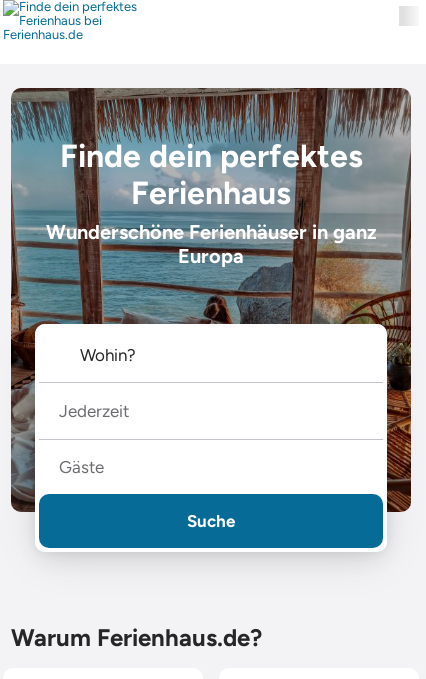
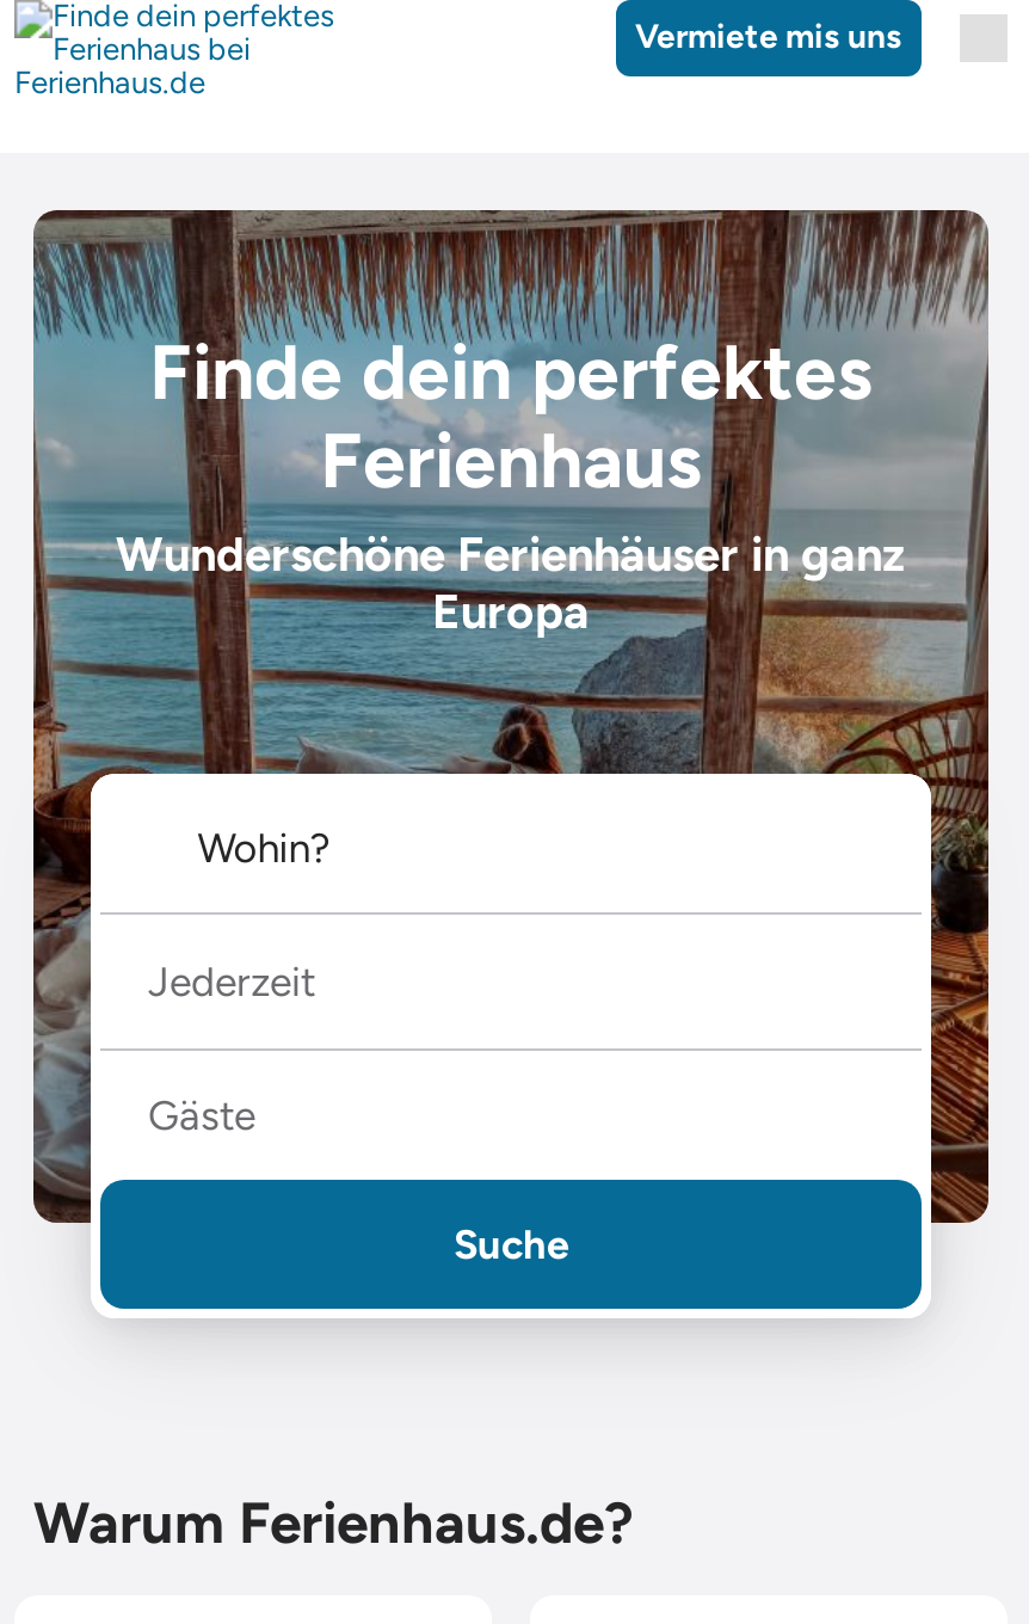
none -> [635,17,902,57] Vermiete mis uns

